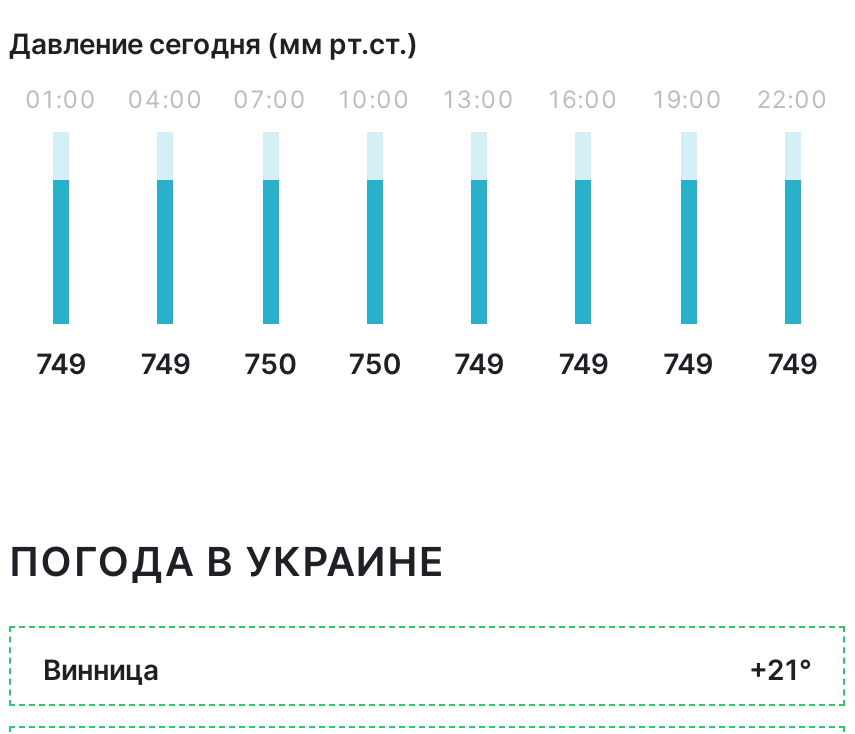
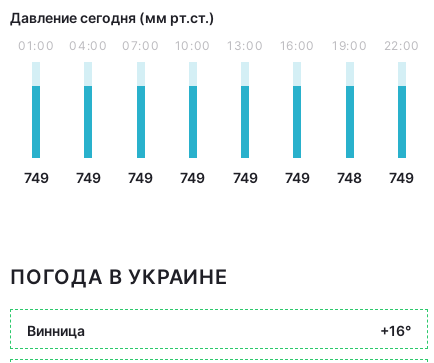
[244,346,296,380] 750 -> [128,169,153,186] 749
[349,346,401,380] 750 -> [180,169,205,186] 749
[663,346,713,380] 749 -> [337,169,362,186] 748
[749,651,811,685] +21° -> [380,321,411,338] +16°

